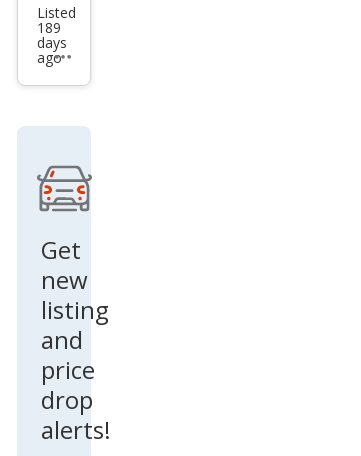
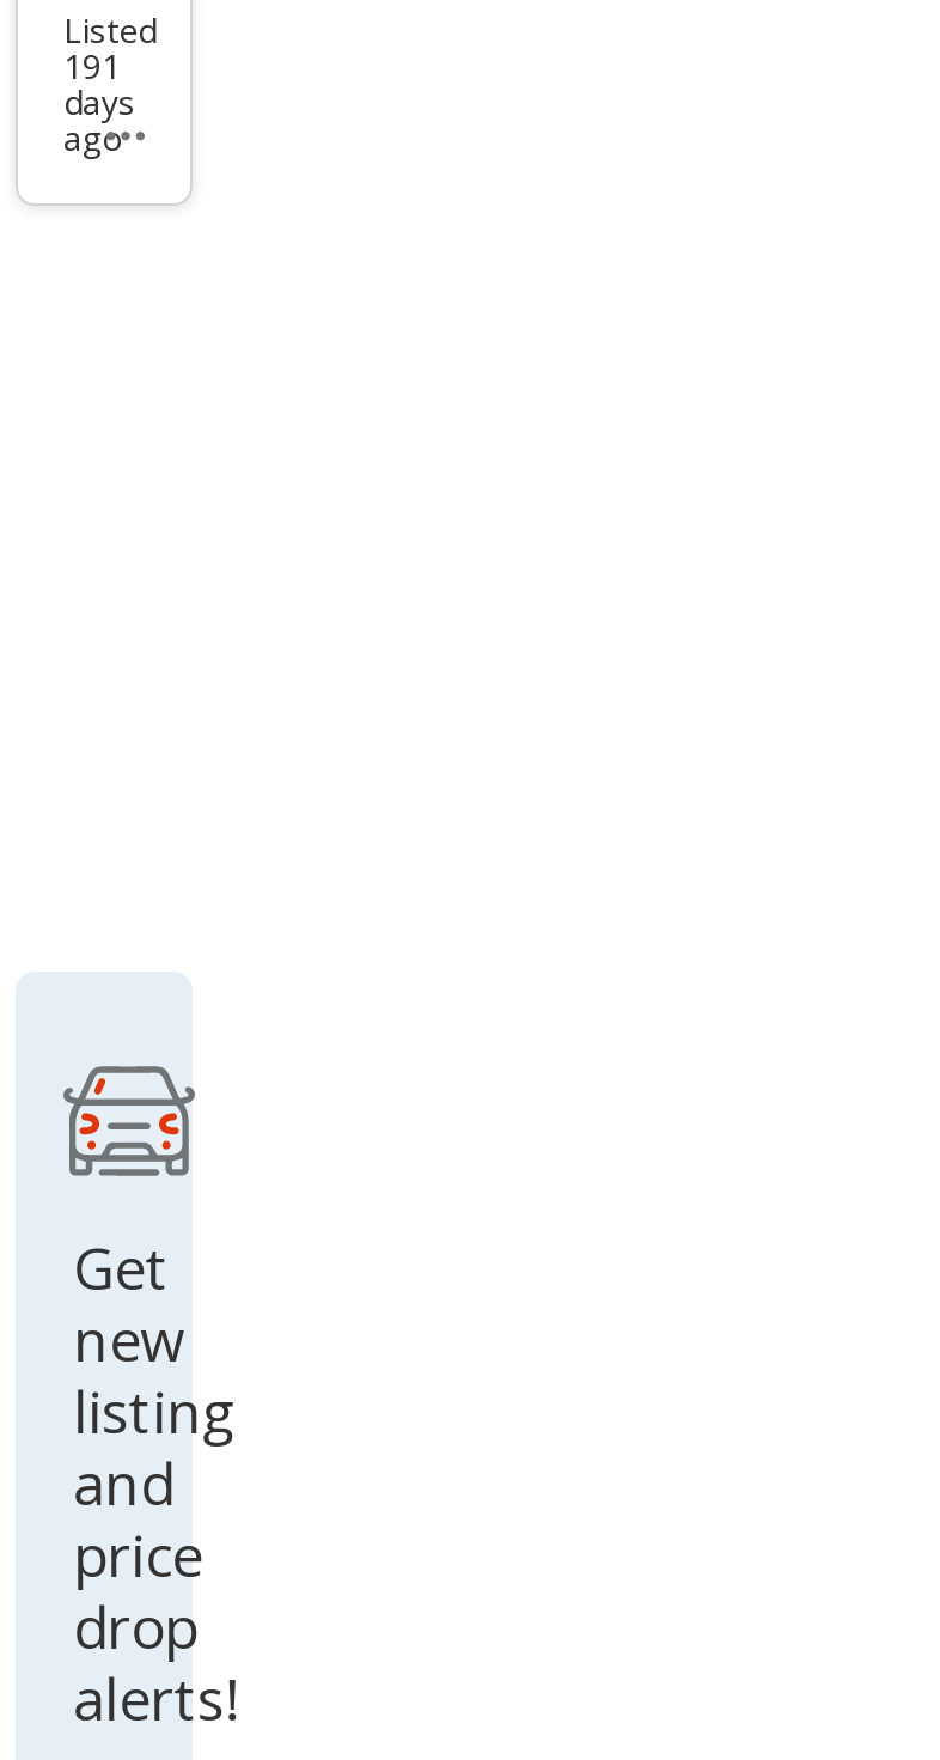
[37,18,61,37] 189 -> [63,44,121,89] 191

